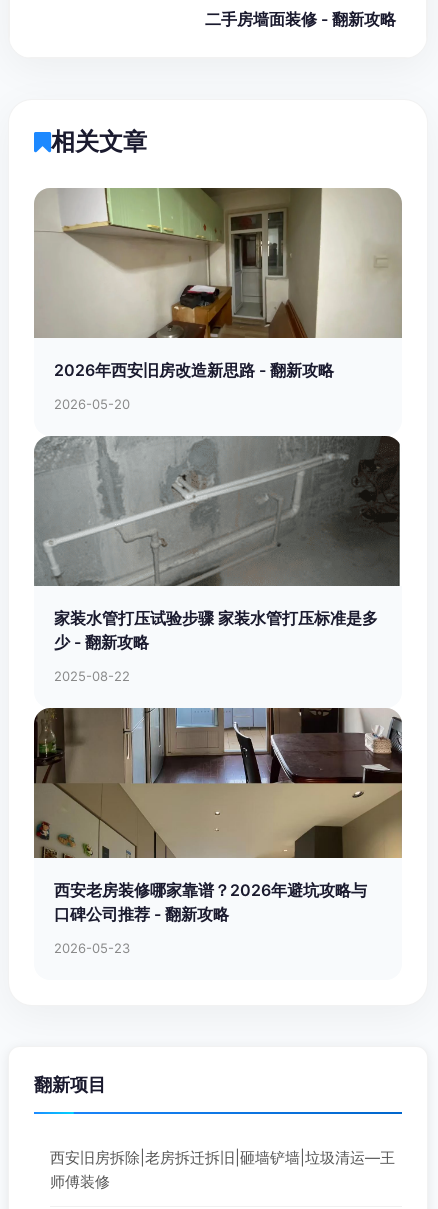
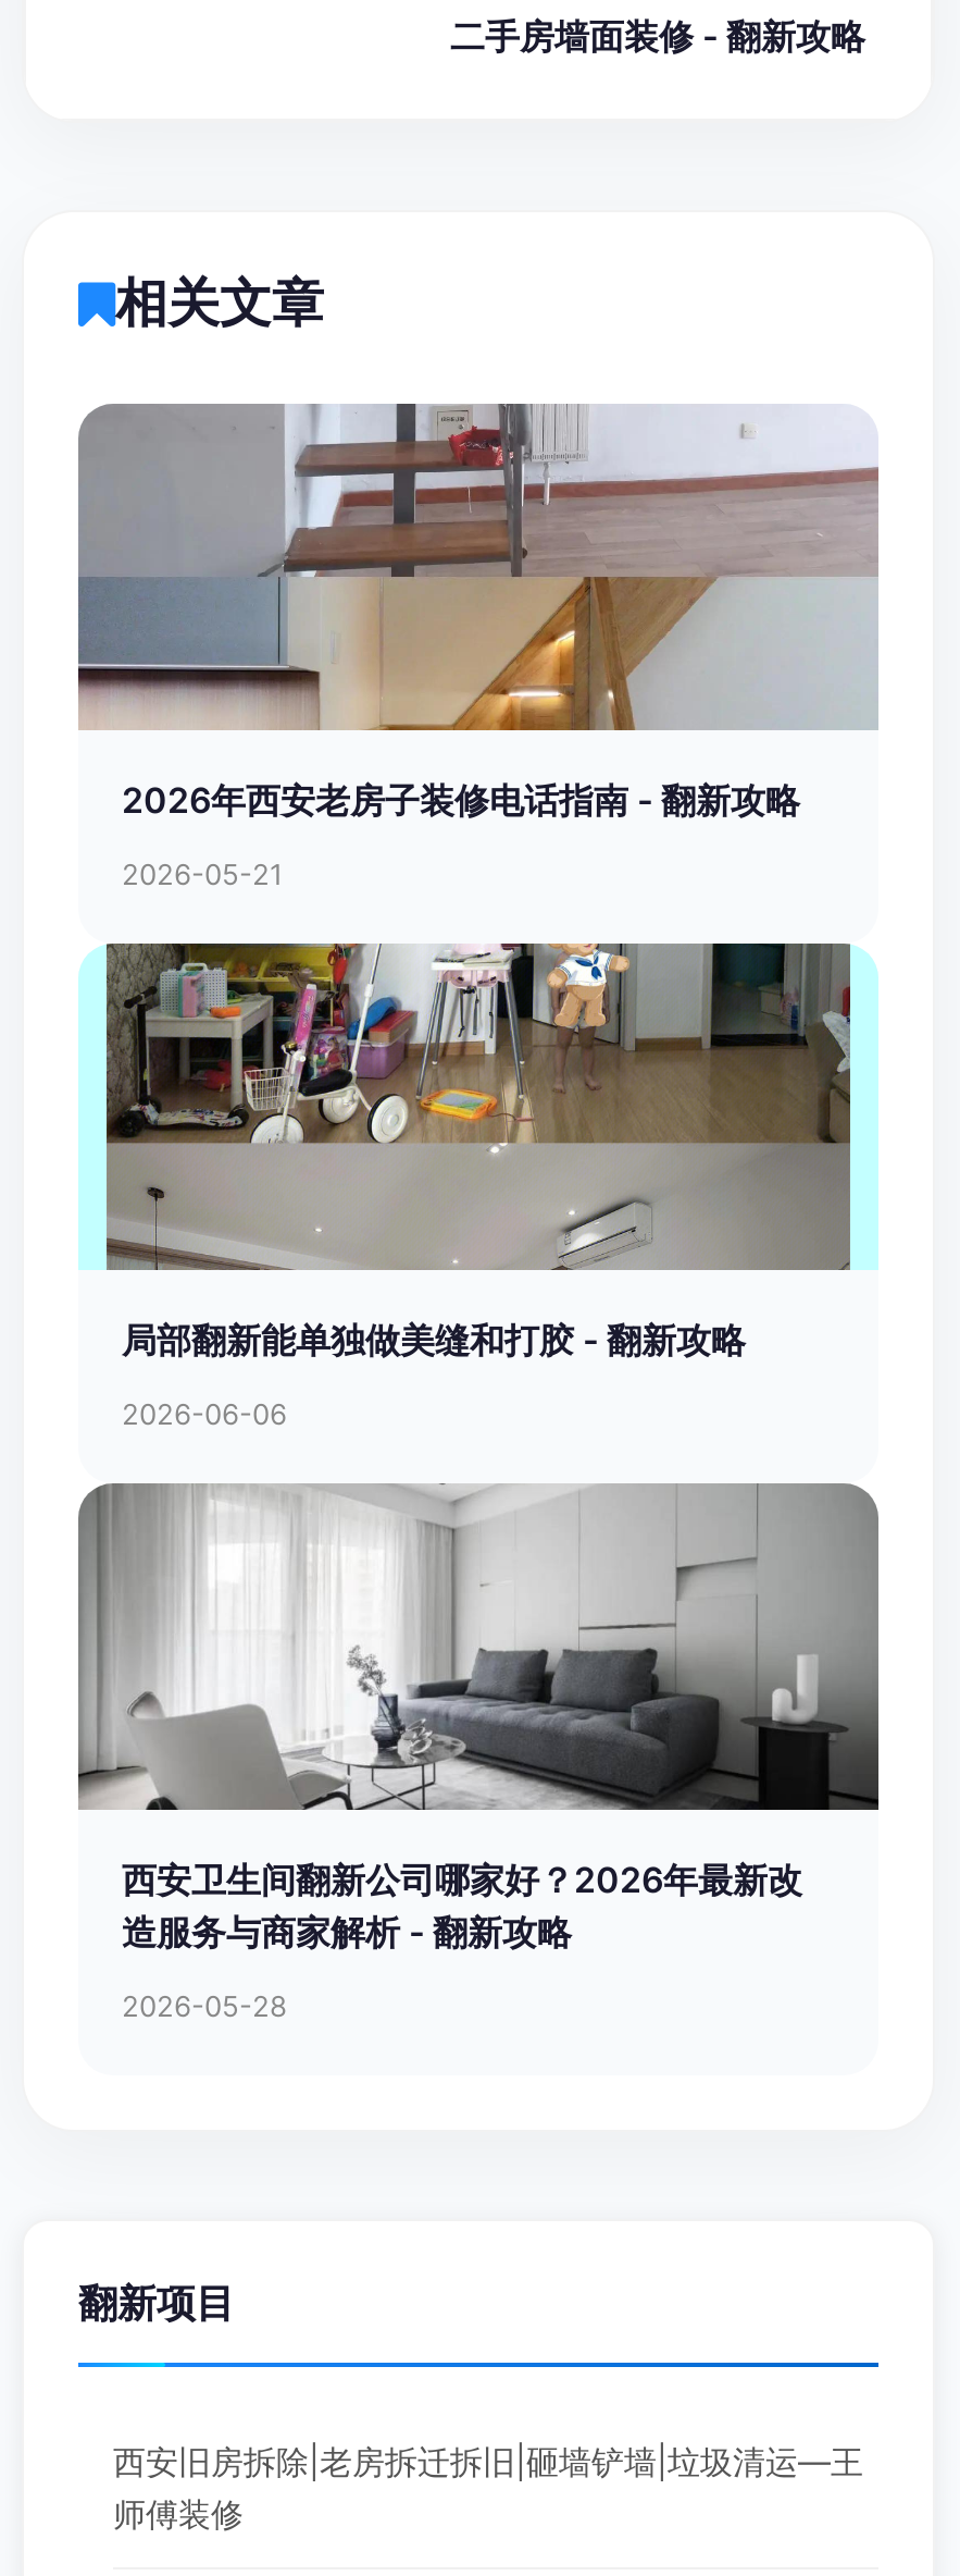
[34,187,402,380] [image] | 2026年西安旧房改造新思路 - 翻新攻略 -> [78,404,876,822] [image] | 2026年西安老房子装修电话指南 - 翻新攻略
[54,396,130,412] 2026-05-20 -> [122,856,283,891] 2026-05-21
[33,435,401,652] [image] | 家装水管打压试验步骤 家装水管打压标准是多 | 少 - 翻新攻略 -> [78,944,878,1361] [image] | 局部翻新能单独做美缝和打胶 - 翻新攻略
[54,668,130,684] 2025-08-22 -> [122,1396,287,1431] 2026-06-06
[34,708,403,924] [image] | 西安老房装修哪家靠谱？2026年避坑攻略与 | 口碑公司推荐 - 翻新攻略 -> [78,1483,881,1953] [image] | 西安卫生间翻新公司哪家好？2026年最新改 | 造服务与商家解析 - 翻新攻略
[54,940,130,956] 2026-05-23 -> [122,1988,287,2023] 2026-05-28

